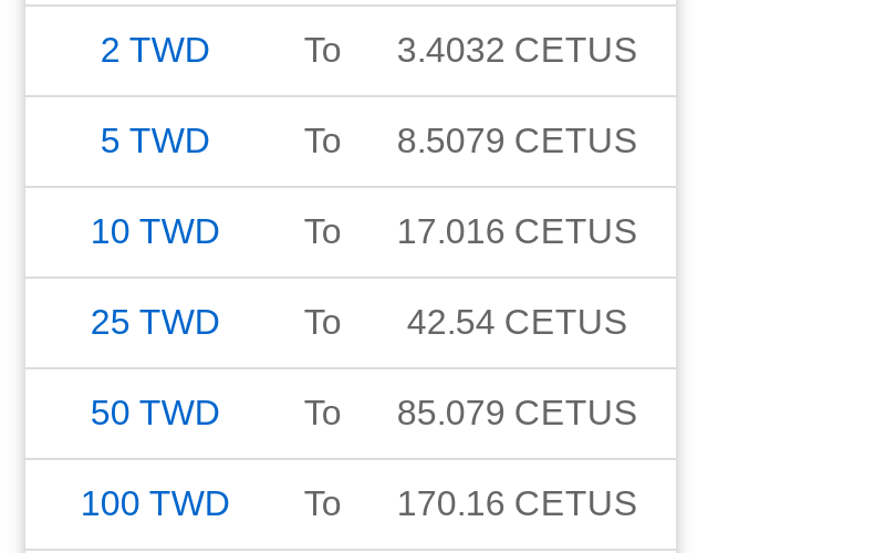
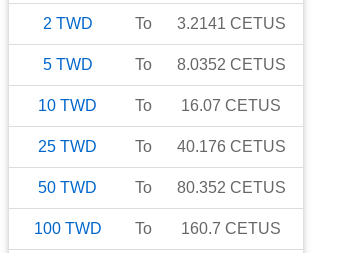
[304,31,638,68] To 3.4032 CETUS -> [135,15,286,32] To 3.2141 CETUS
[304,121,638,159] To 8.5079 CETUS -> [135,56,286,73] To 8.0352 CETUS
[304,212,638,250] To 17.016 CETUS -> [135,97,281,114] To 16.07 CETUS
[304,303,628,340] To 42.54 CETUS -> [135,138,286,155] To 40.176 CETUS
[304,394,638,431] To 85.079 CETUS -> [135,179,286,196] To 80.352 CETUS
[81,484,638,522] 100 TWD To 170.16 CETUS -> [34,220,281,237] 100 TWD To 160.7 CETUS

